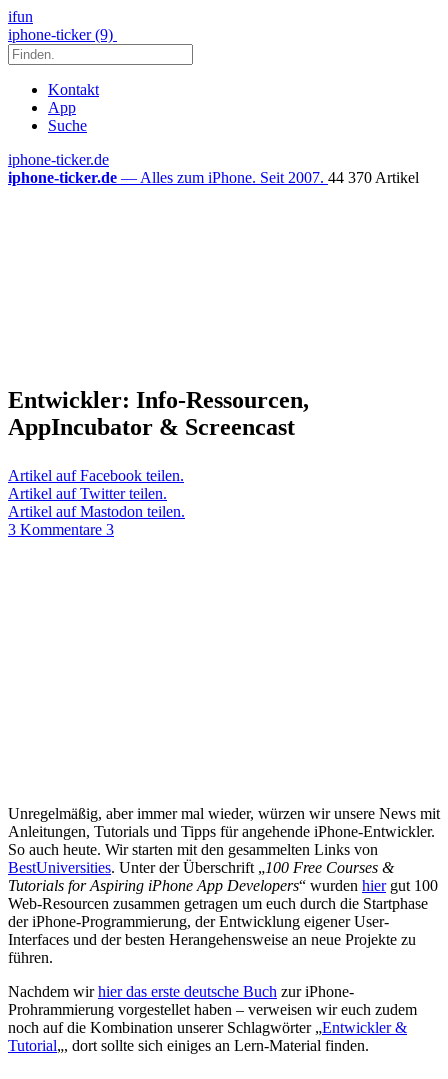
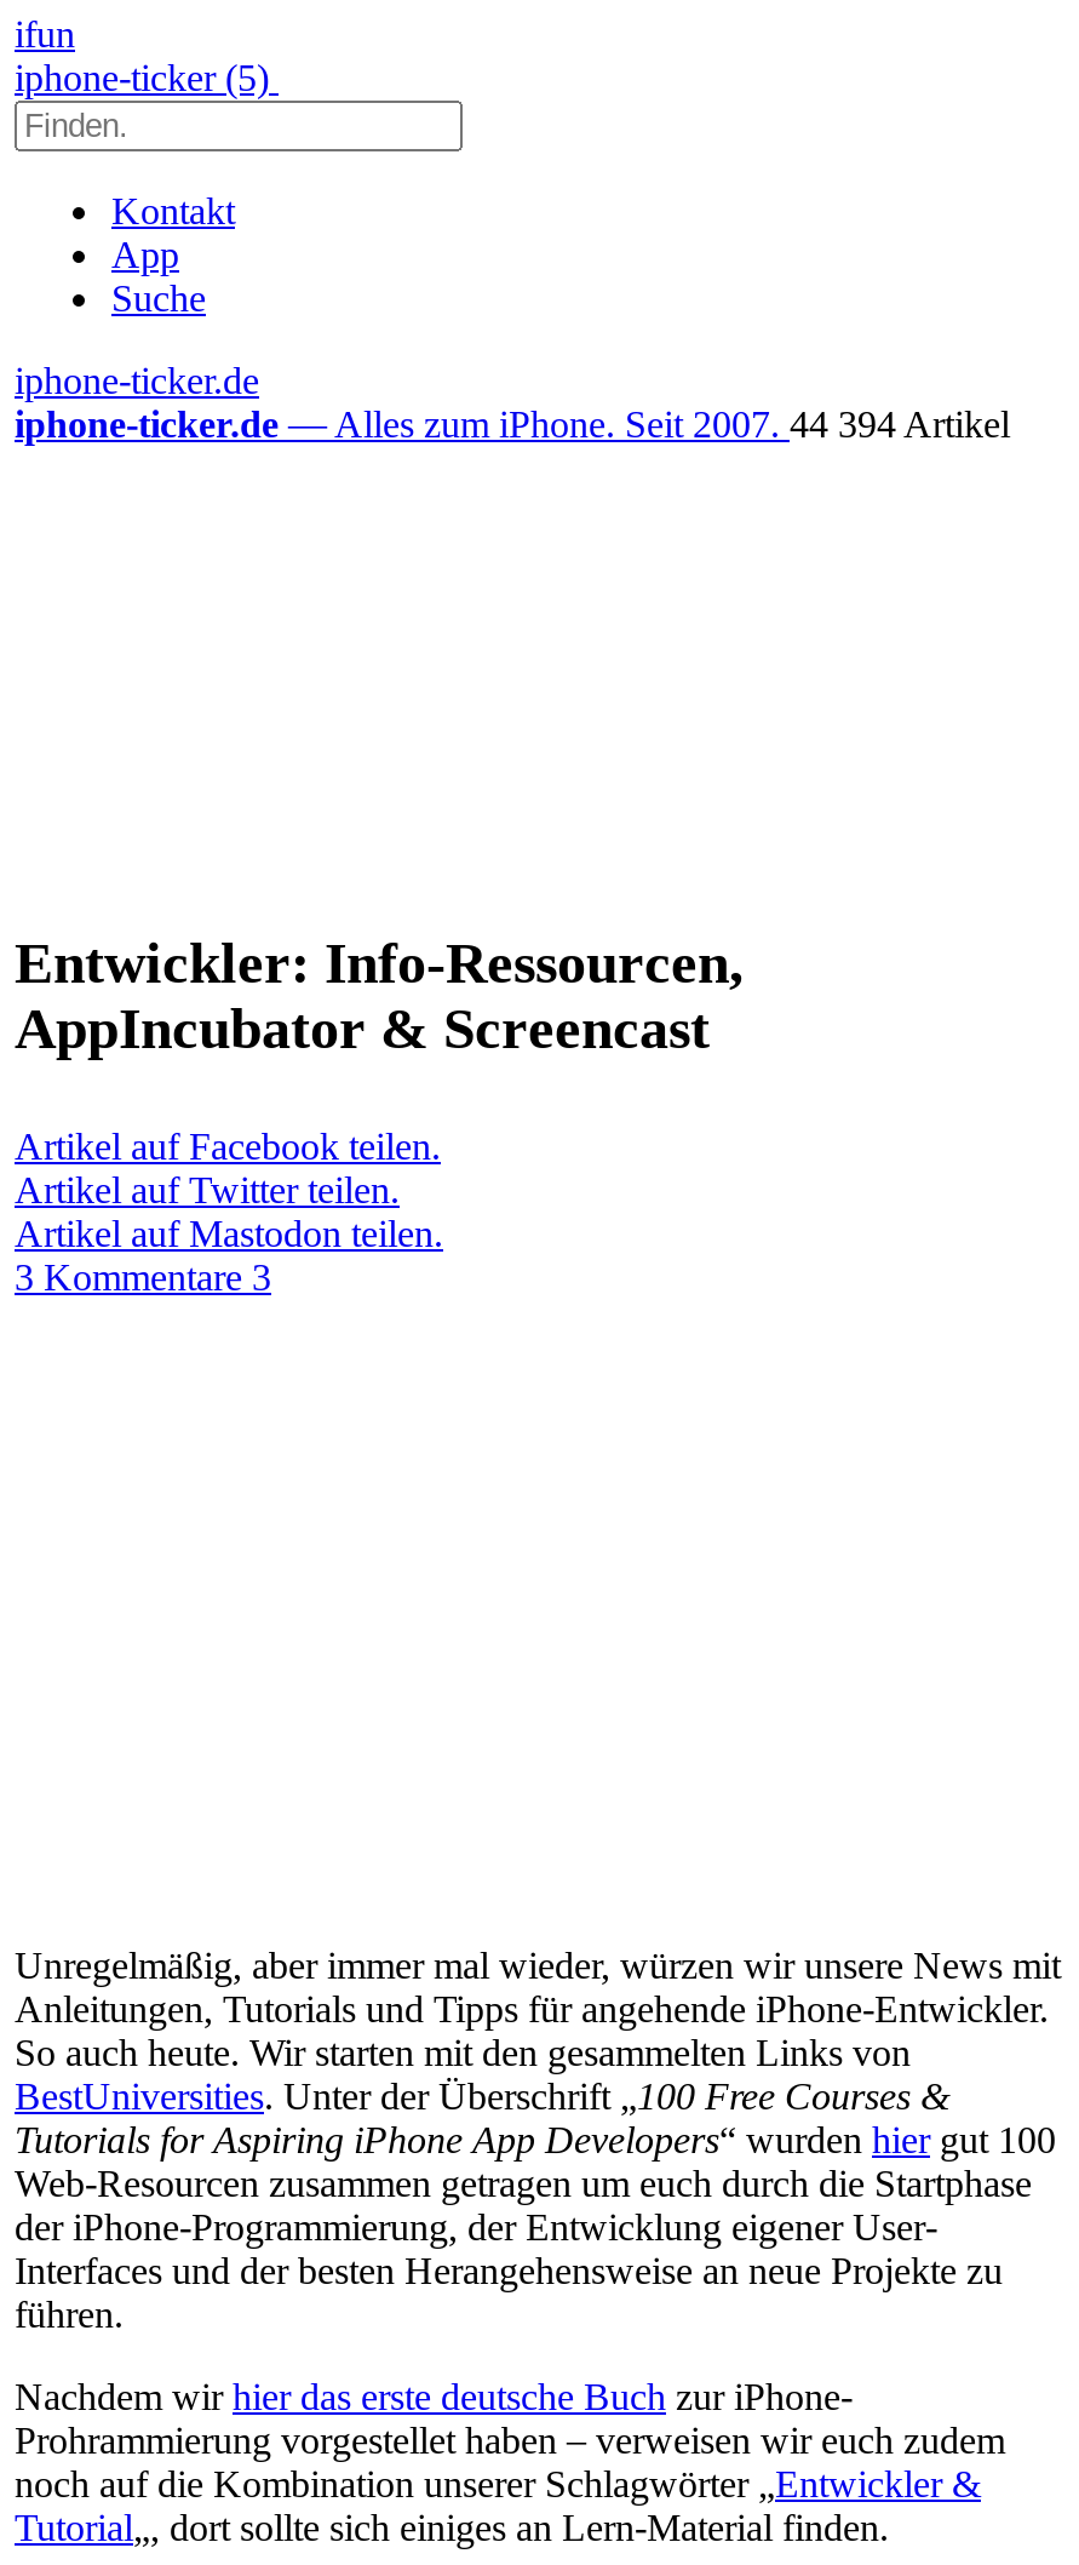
[8,26,117,43] iphone-ticker (9) -> [15,57,279,98] iphone-ticker (5)
[8,169,419,186] iphone-ticker.de — Alles zum iPhone. Seit 2007. 44 370 Artikel -> [15,403,1010,445] iphone-ticker.de — Alles zum iPhone. Seit 2007. 44 394 Artikel

